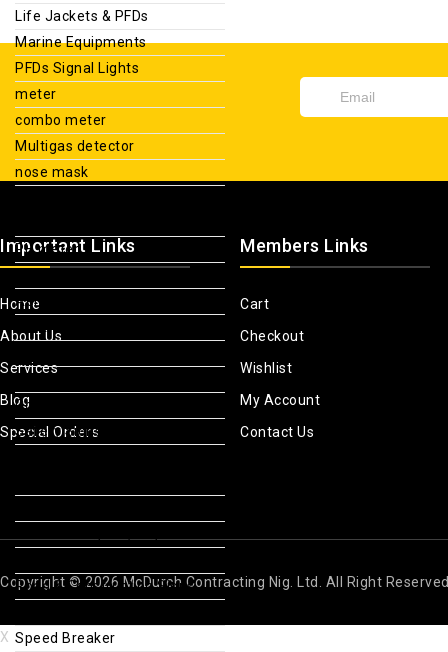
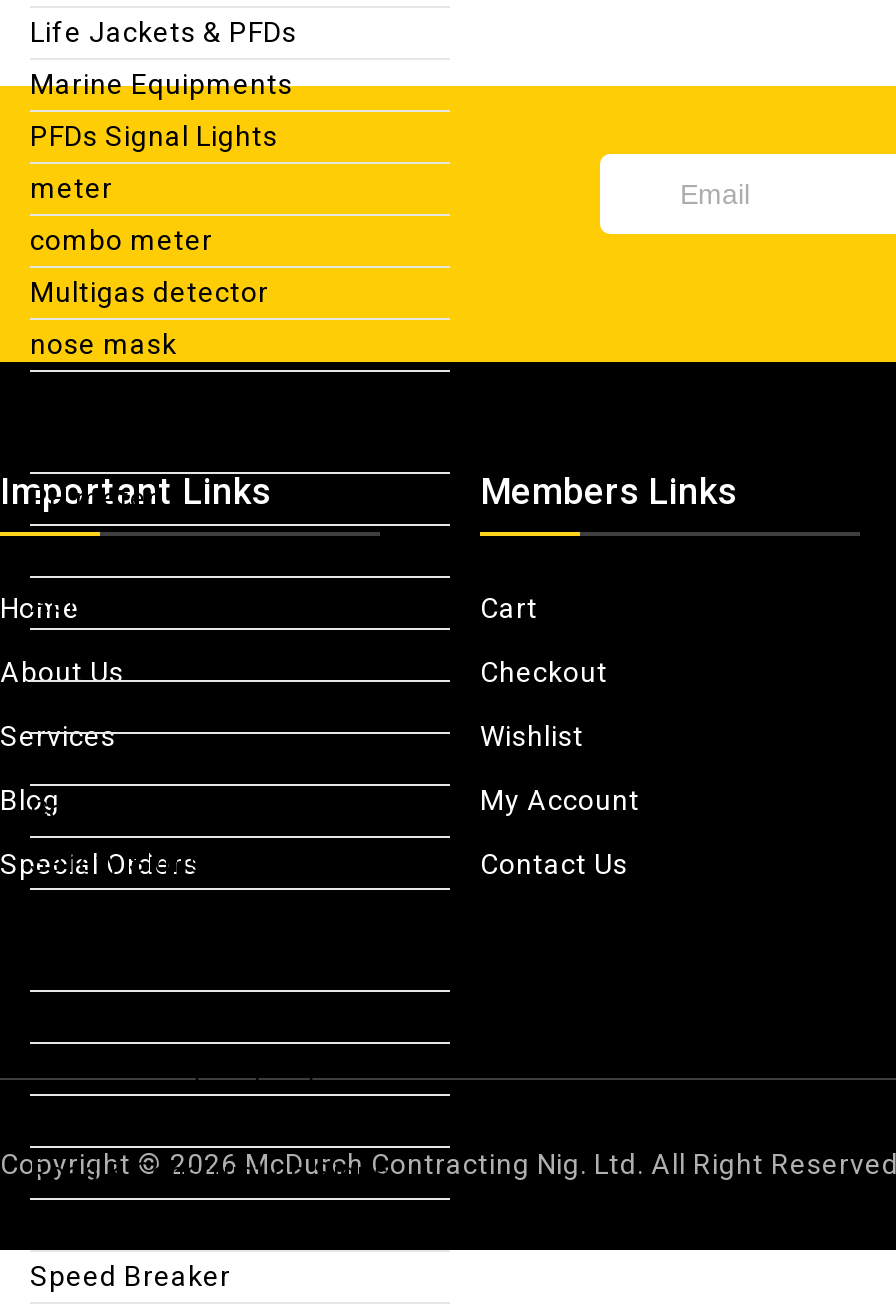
[0,629,9,645] X -> none

